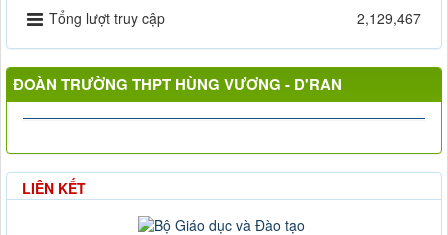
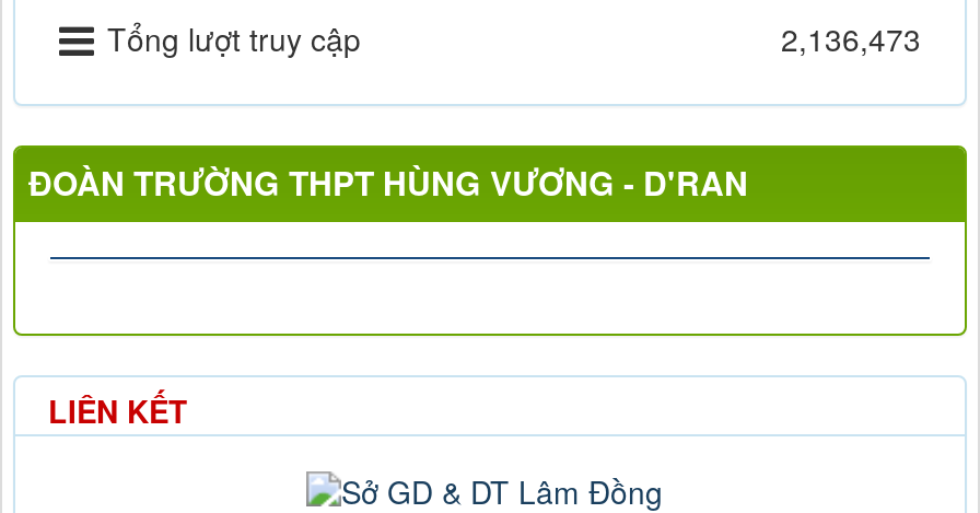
[357,7,421,27] 2,129,467 -> [781,15,921,59] 2,136,473

